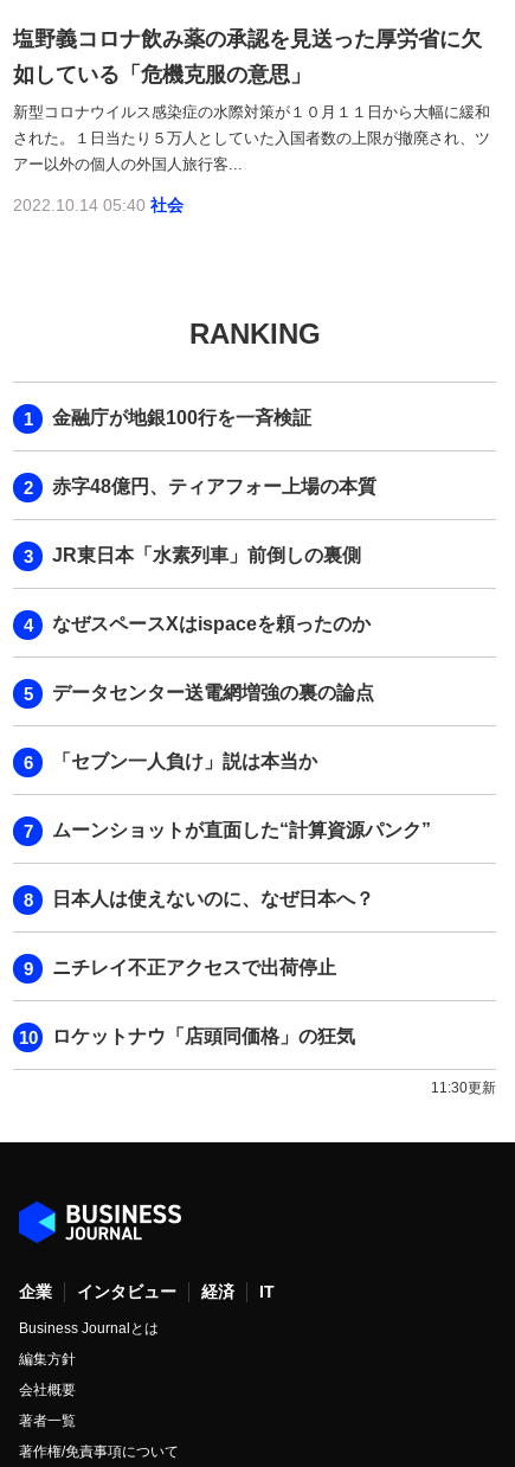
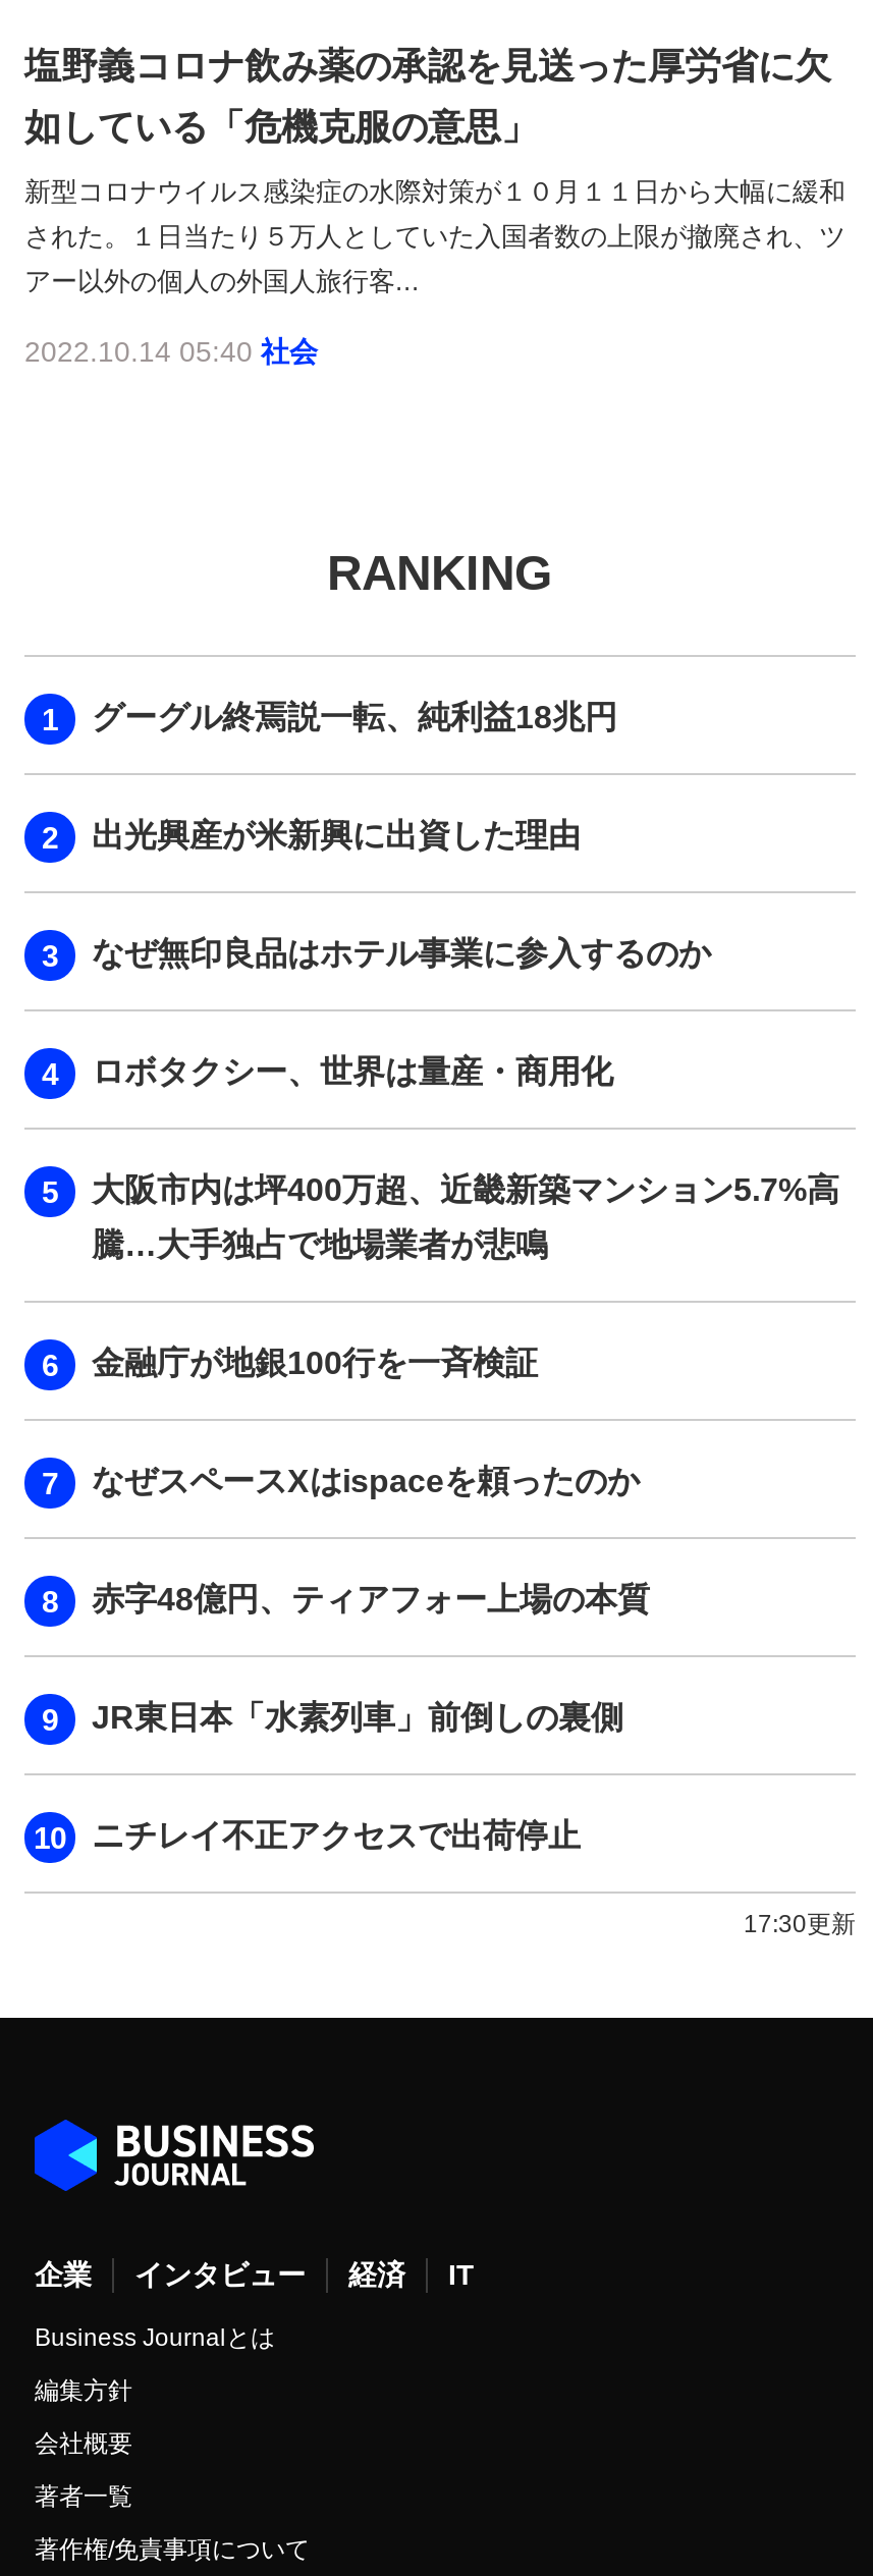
none -> [92,700,839,1262] グーグル終焉説一転、純利益18兆円 | 出光興産が米新興に出資した理由 | なぜ無印良品はホテル事業に参入するのか | ロボタクシー、世界は量産・商用化 | 大阪市内は坪400万超、近畿新築マンション5.7%高 | 騰…大手独占で地場業者が悲鳴
moved [52,408,311,428] -> [92,1345,538,1380]: 金融庁が地銀100行を一斉検証
moved [52,476,376,565] -> [92,1582,650,1734]: 赤字48億円、ティアフォー上場の本質 | JR東日本「水素列車」前倒しの裏側
moved [52,614,371,634] -> [92,1464,640,1498]: なぜスペースXはispaceを頼ったのか
[52,682,431,909] データセンター送電網増強の裏の論点 | 「セブン一人負け」説は本当か | ムーンショットが直面した“計算資源パンク” | 日本人は使えないのに、なぜ日本へ？ -> none
moved [52,957,336,977] -> [92,1818,581,1853]: ニチレイ不正アクセスで出荷停止
[52,1026,496,1096] ロケットナウ「店頭同価格」の狂気 | 11:30更新 -> [744,1910,856,1938] 17:30更新

